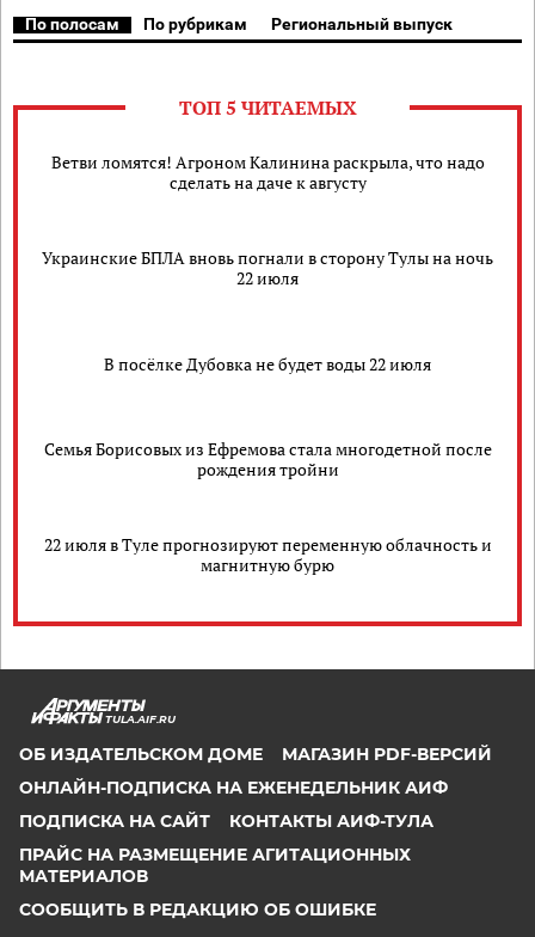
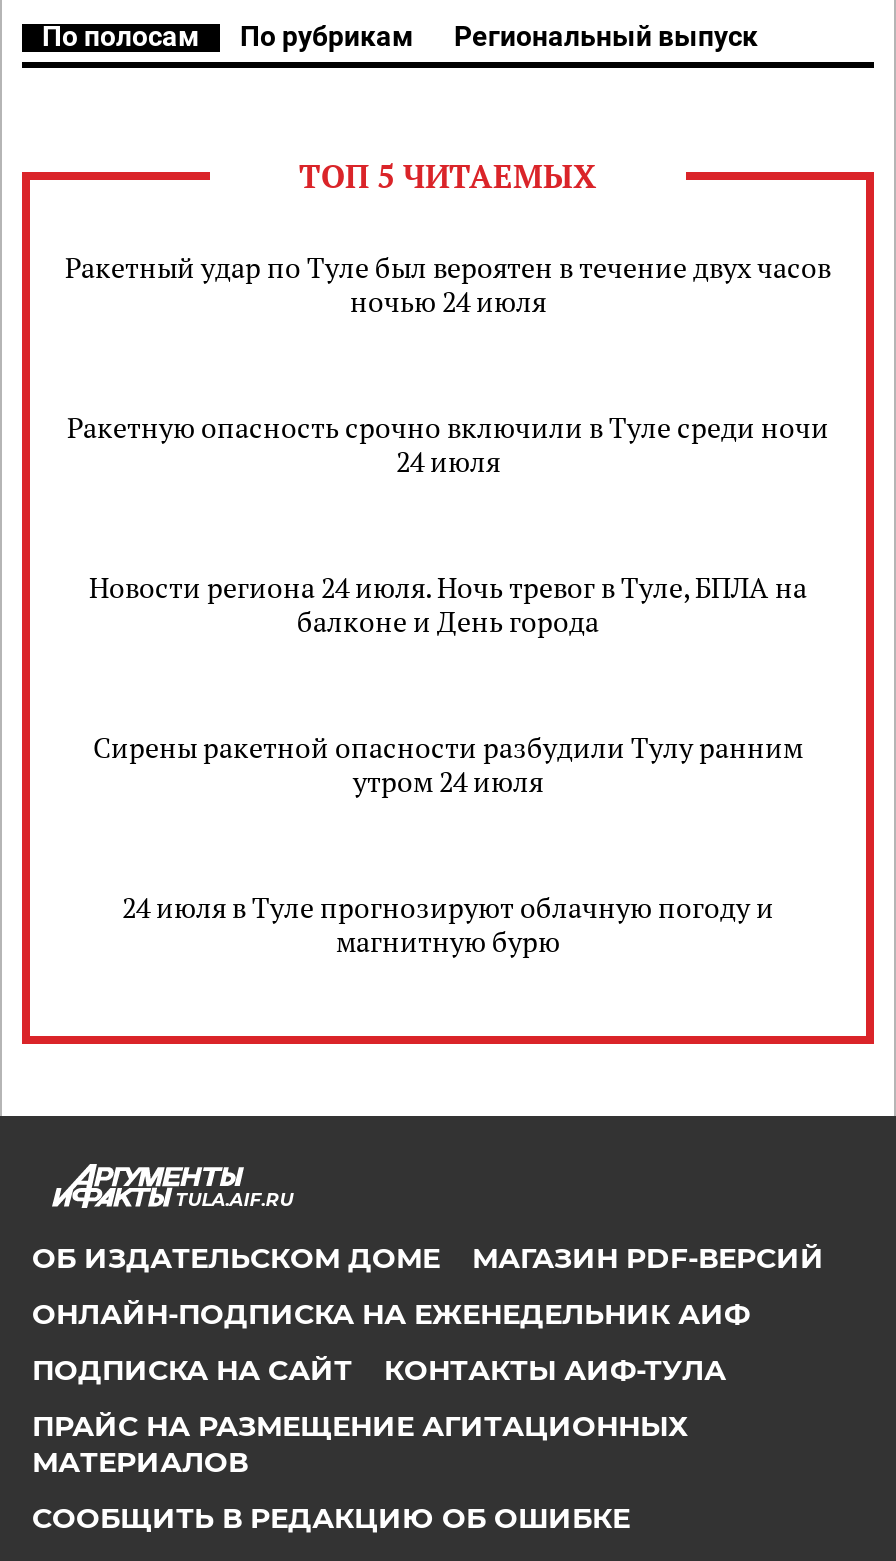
[51,151,484,194] Ветви ломятся! Агроном Калинина раскрыла, что надо | сделать на даче к августу -> [65,248,831,320] Ракетный удар по Туле был вероятен в течение двух часов | ночью 24 июля
[42,246,493,289] Украинские БПЛА вновь погнали в сторону Тулы на ночь | 22 июля -> [67,408,829,480] Ракетную опасность срочно включили в Туле среди ночи | 24 июля
[104,352,431,375] В посёлке Дубовка не будет воды 22 июля -> [89,568,807,640] Новости региона 24 июля. Ночь тревог в Туле, БПЛА на | балконе и День города
[44,437,491,480] Семья Борисовых из Ефремова стала многодетной после | рождения тройни -> [93,728,803,800] Сирены ракетной опасности разбудили Тулу ранним | утром 24 июля
[44,533,491,556] 22 июля в Туле прогнозируют переменную облачность и -> [122,888,774,926] 24 июля в Туле прогнозируют облачную погоду и

